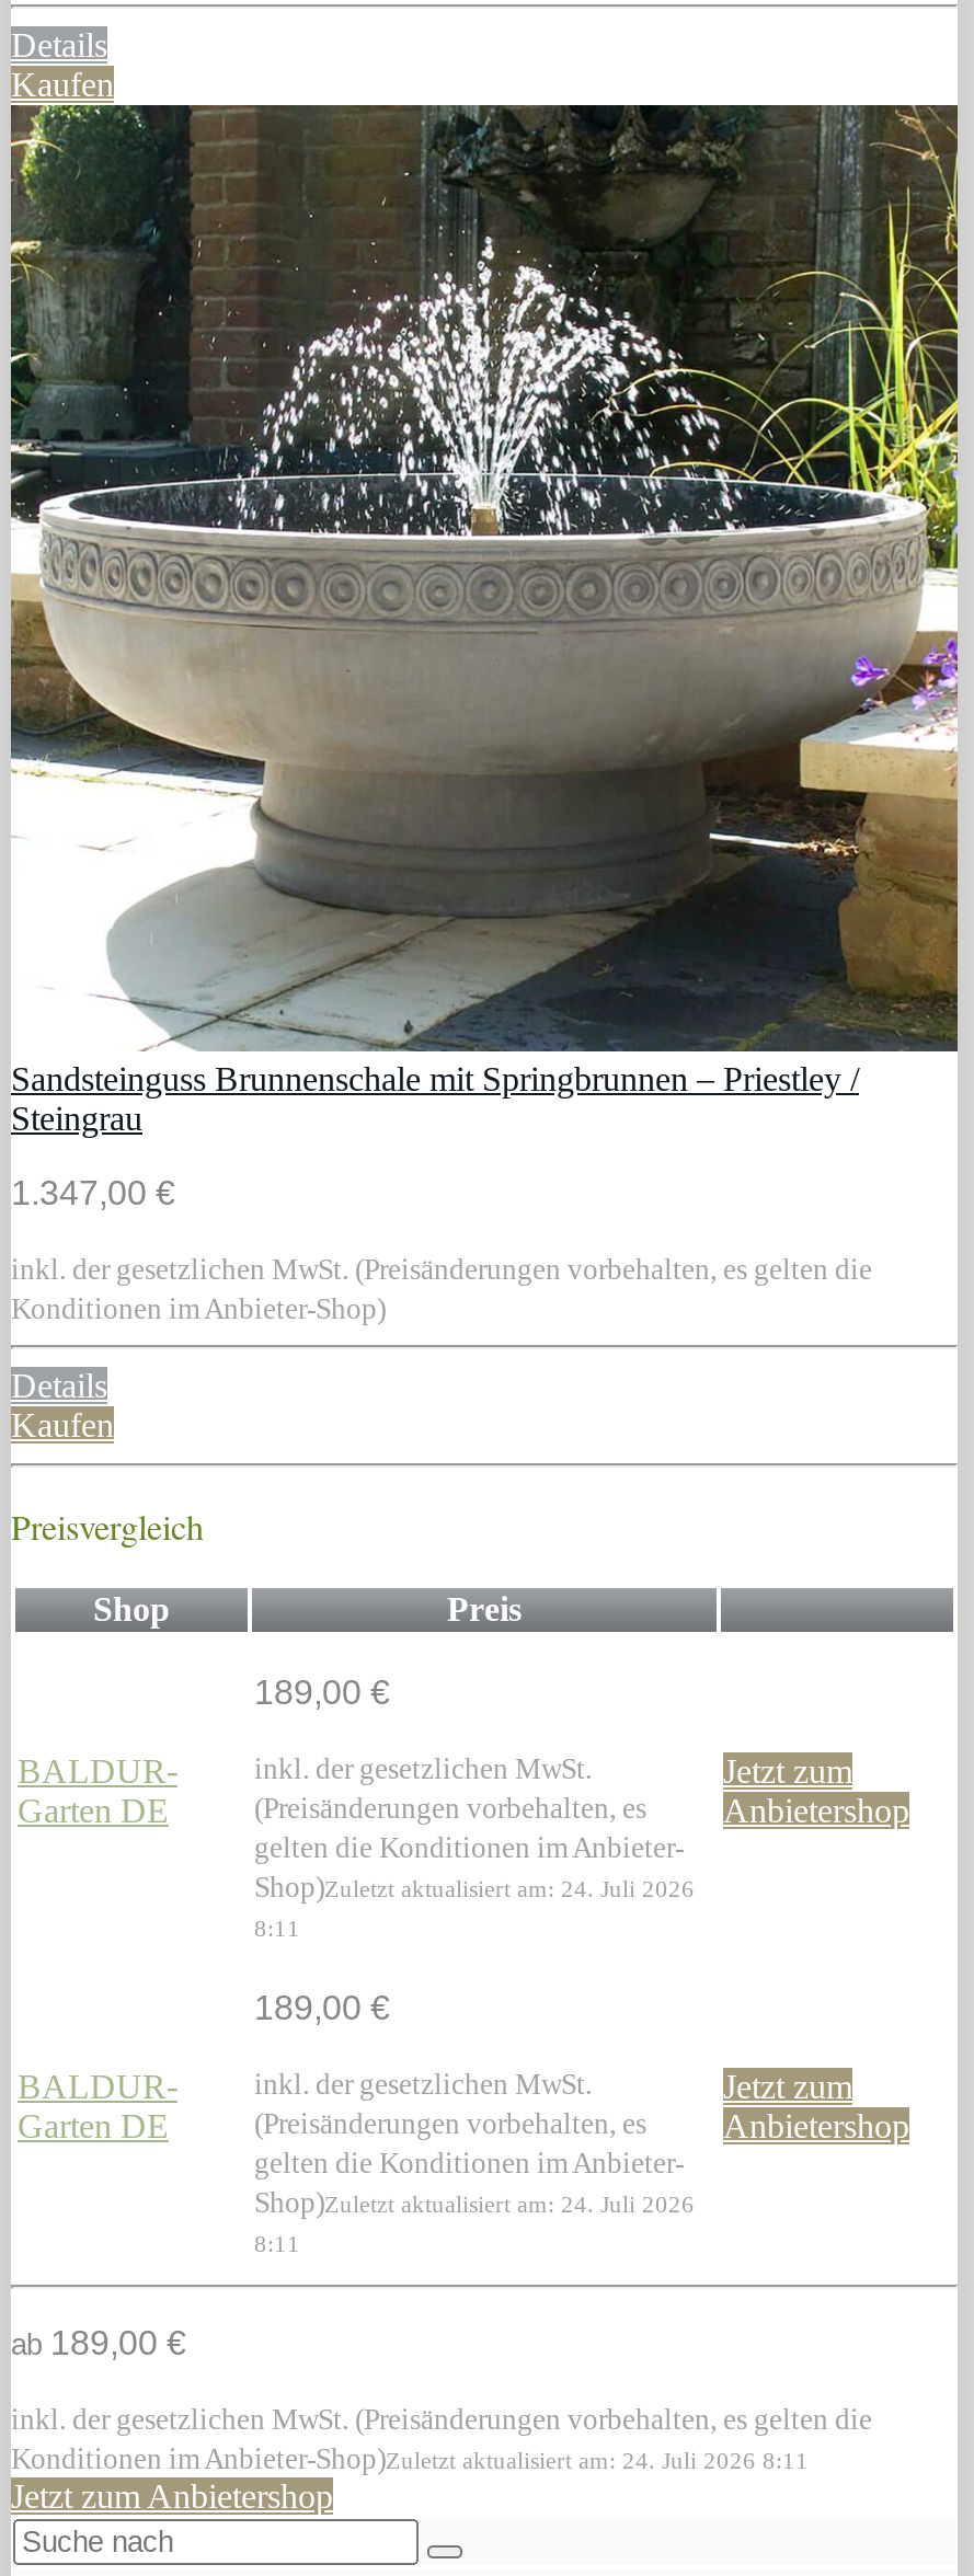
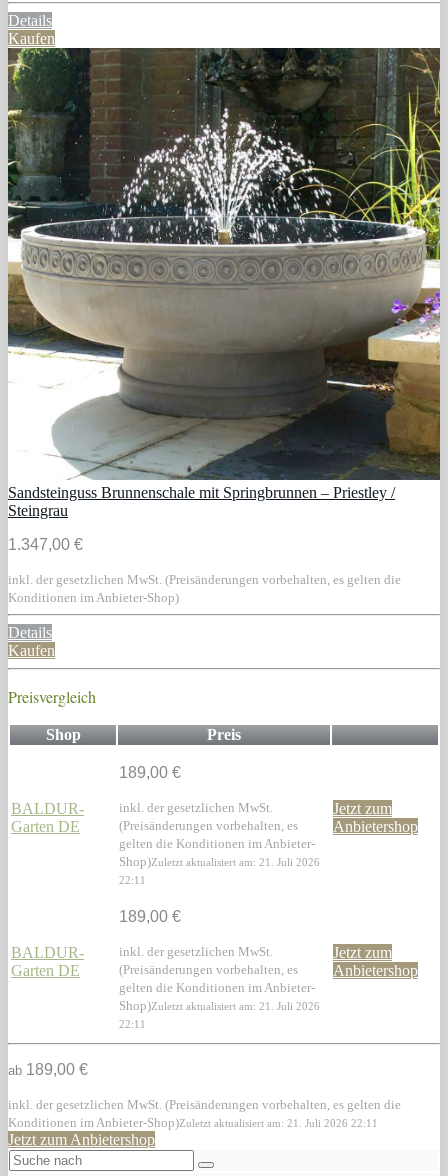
[254,1871,695,1904] Shop)Zuletzt aktualisiert am: 24. Juli 2026 -> [119,854,320,869] Shop)Zuletzt aktualisiert am: 21. Juli 2026
[254,1914,300,1941] 8:11 -> [119,874,146,886] 22:11
[254,2186,695,2219] Shop)Zuletzt aktualisiert am: 24. Juli 2026 -> [119,998,320,1013] Shop)Zuletzt aktualisiert am: 21. Juli 2026
[254,2230,300,2256] 8:11 -> [119,1018,146,1030] 22:11
[11,2442,809,2475] Konditionen im Anbieter-Shop)Zuletzt aktualisiert am: 24. Juli 2026 8:11 -> [8,1115,378,1130] Konditionen im Anbieter-Shop)Zuletzt aktualisiert am: 21. Juli 2026 22:11

